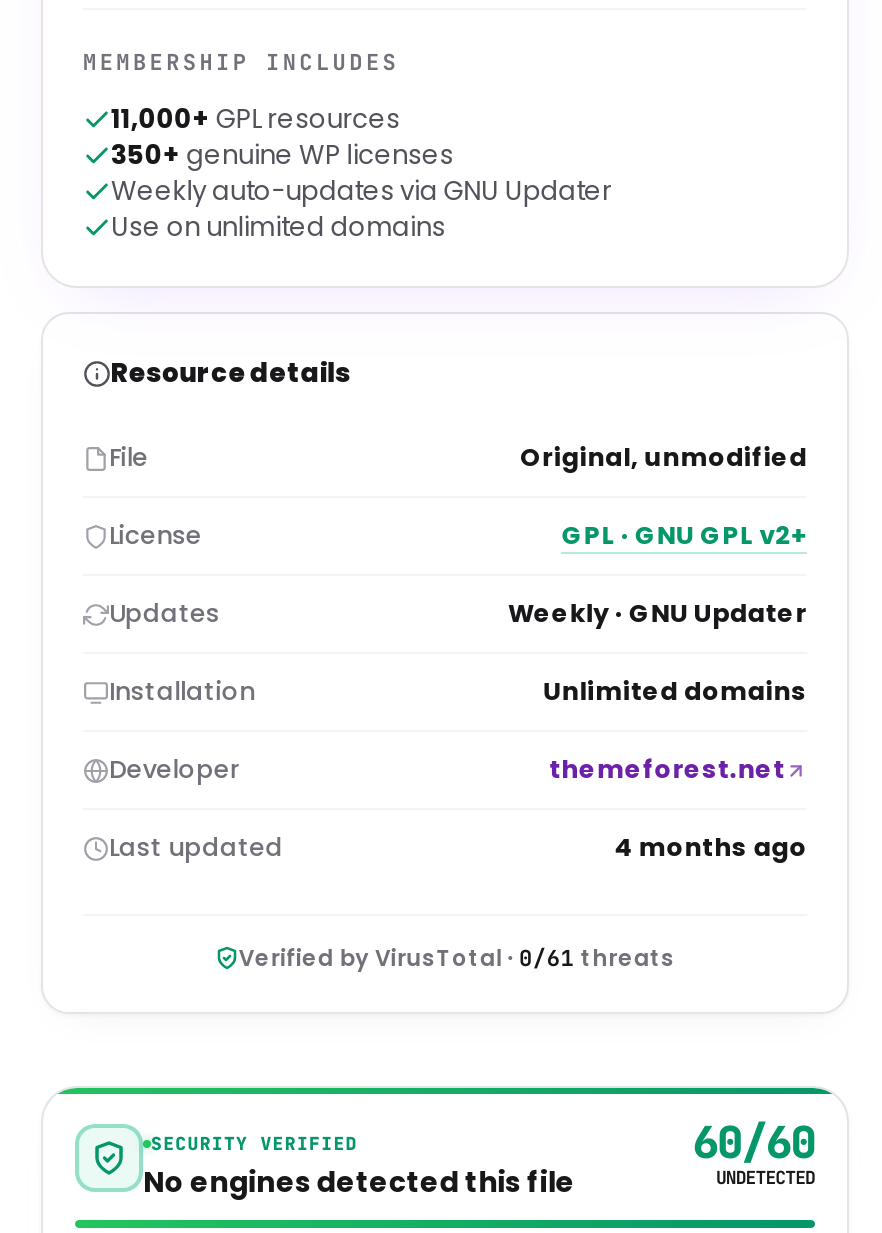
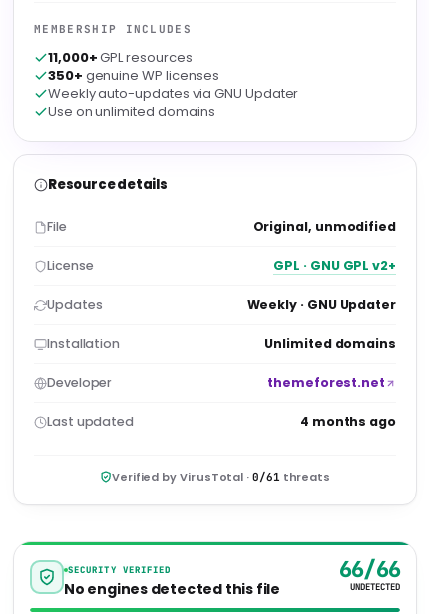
[693,1115,815,1173] 60/60 -> [339,555,400,584] 66/66

